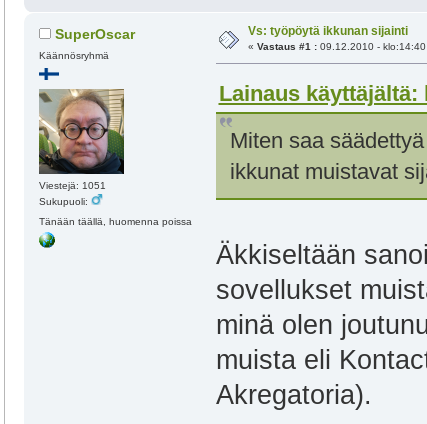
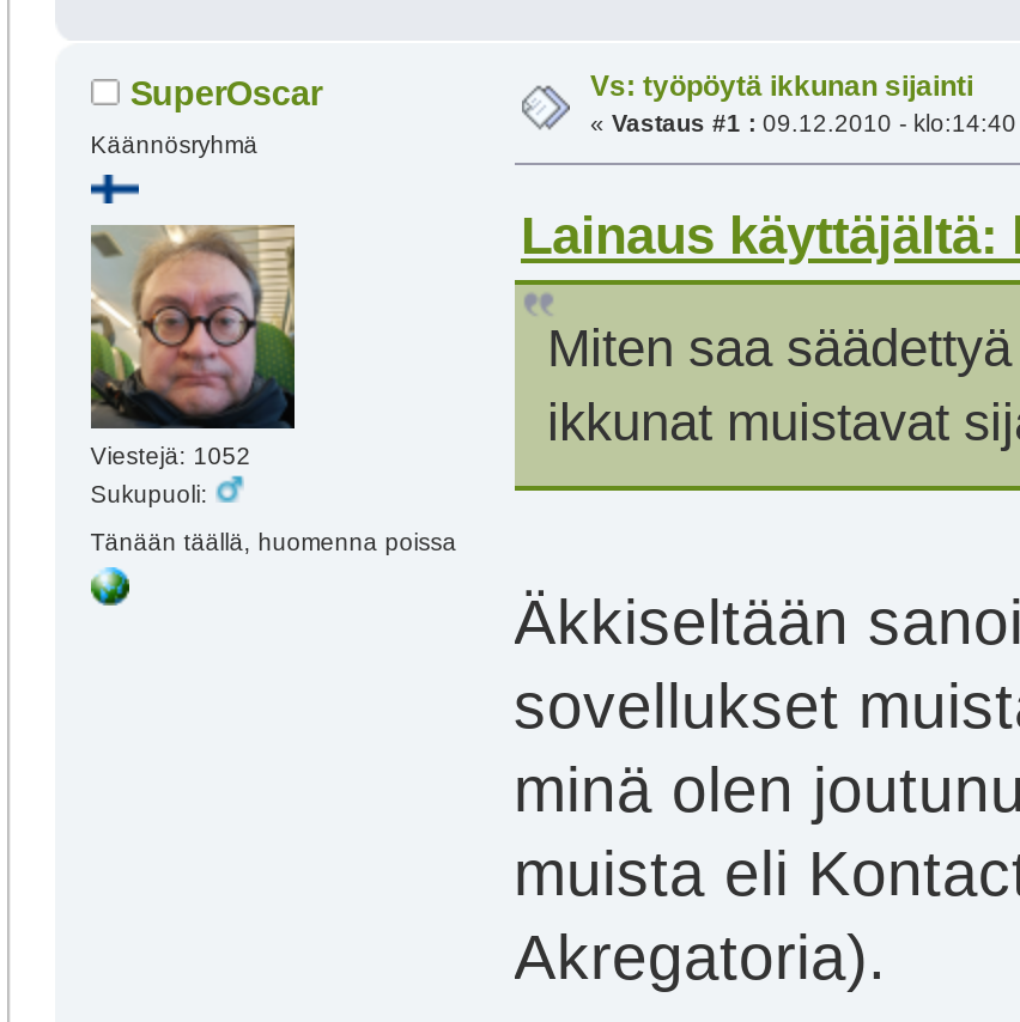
[39,180,106,191] Viestejä: 1051 -> [91,442,251,469] Viestejä: 1052

